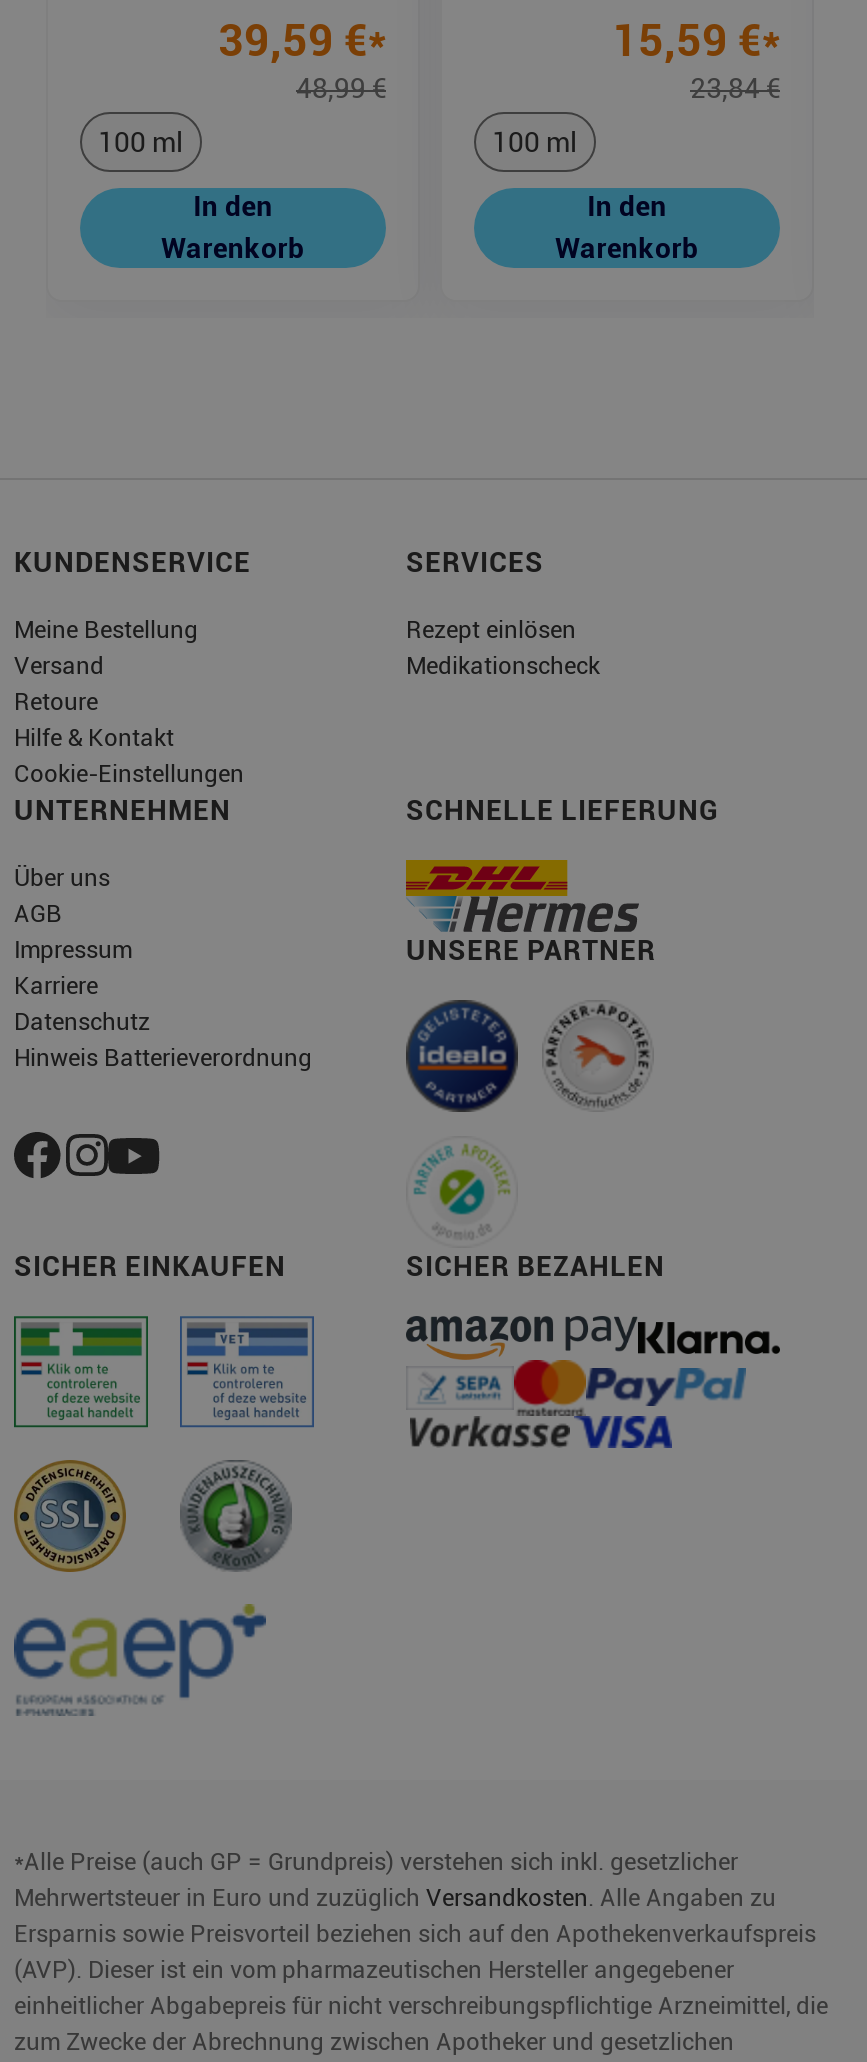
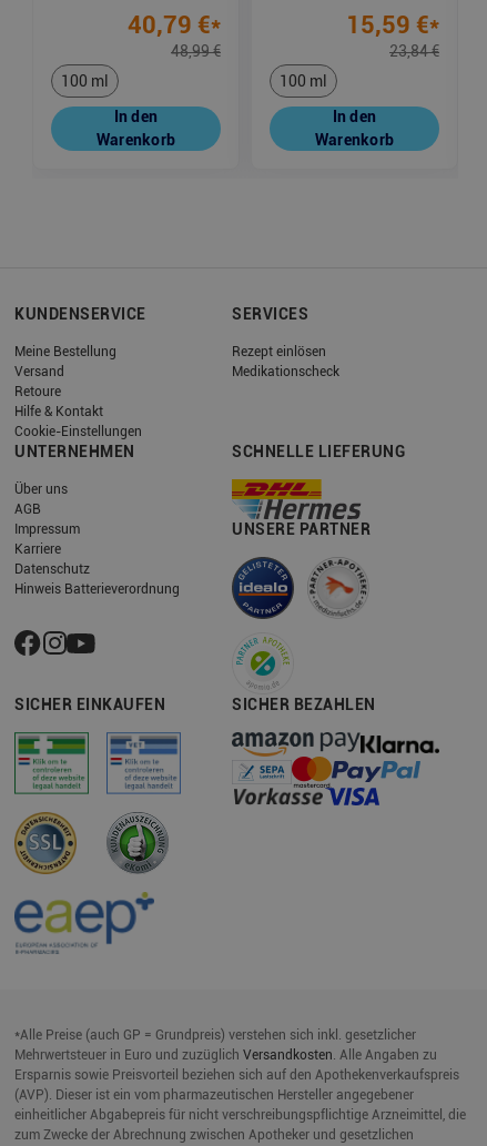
[218,16,386,66] 39,59 €* -> [128,11,221,39] 40,79 €*

